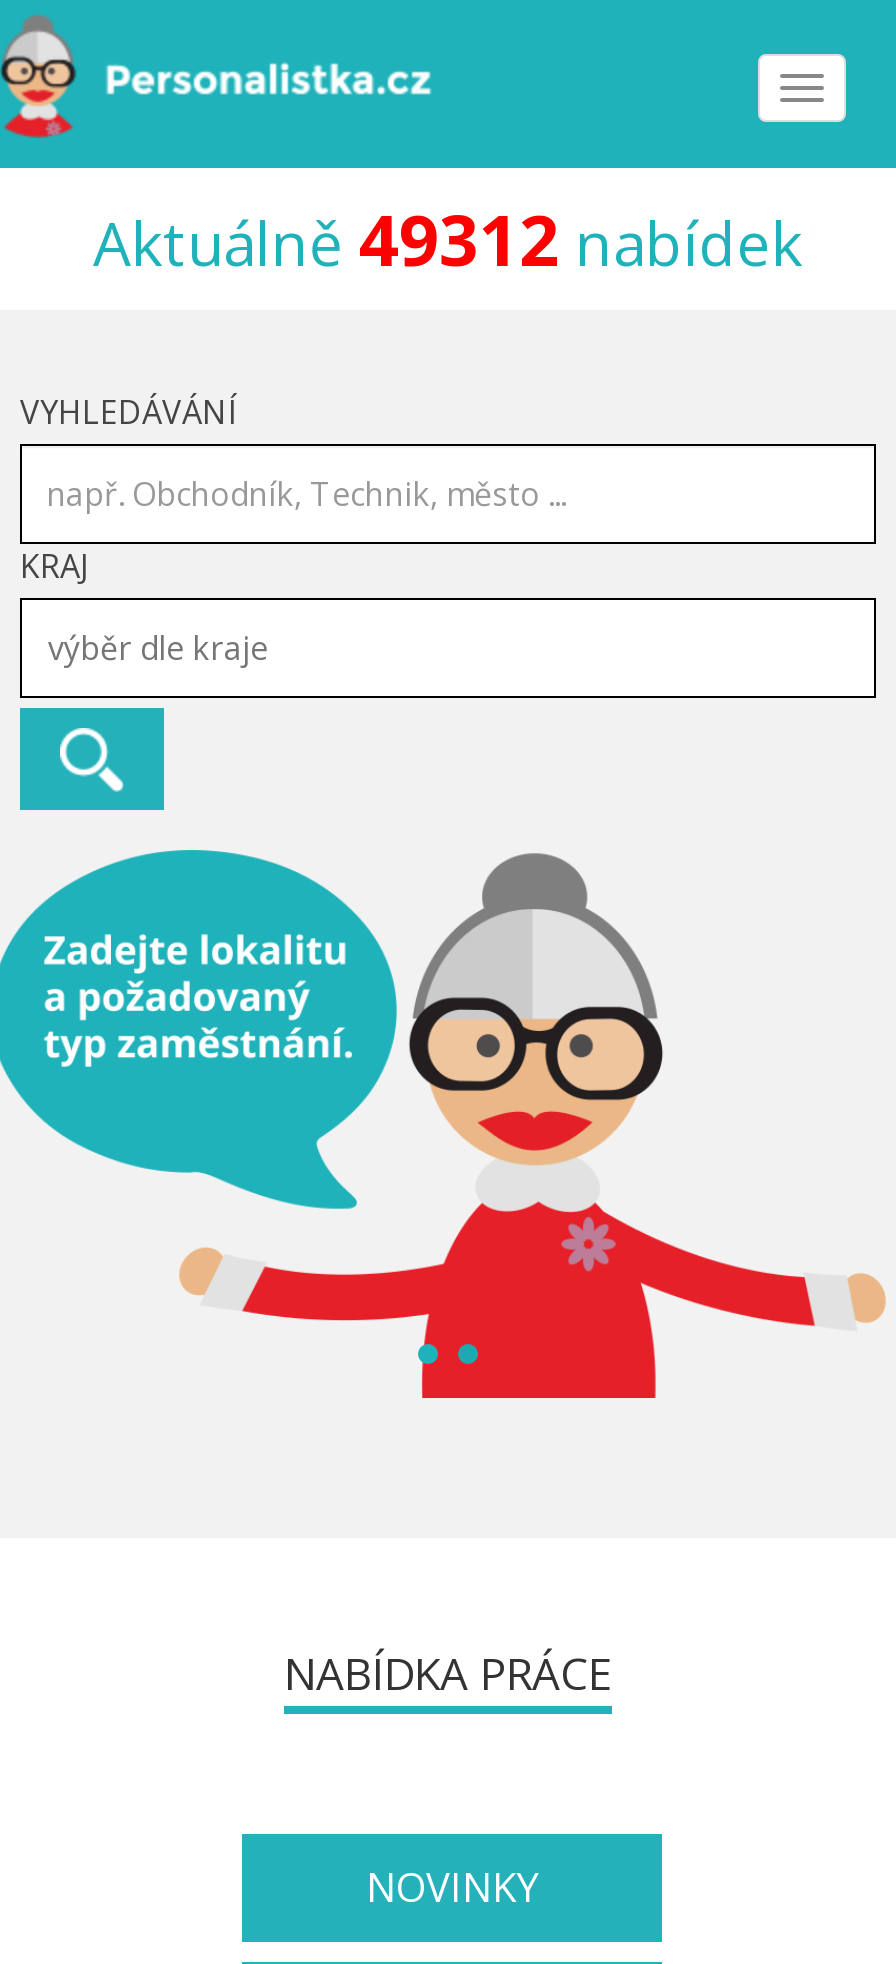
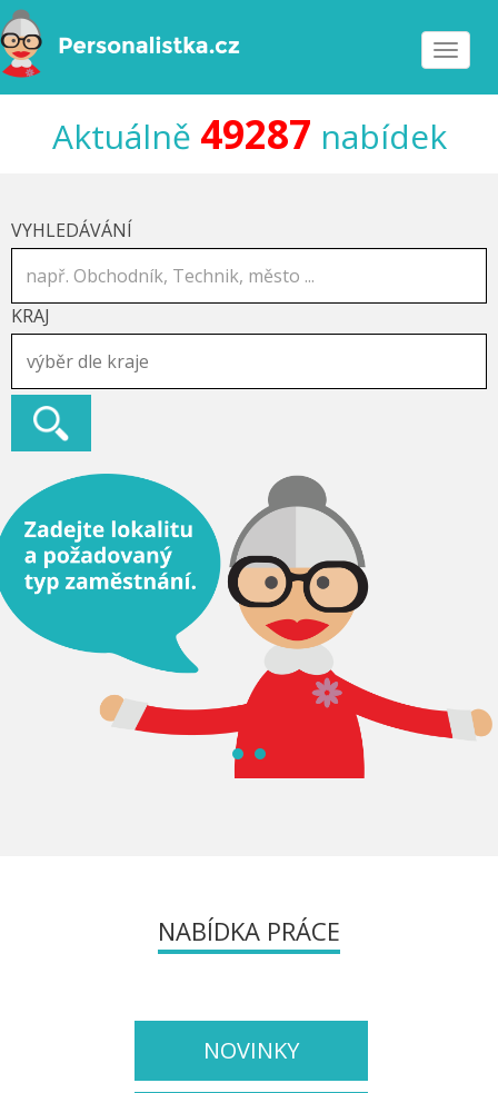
[93,192,803,286] Aktuálně 49312 nabídek -> [52,108,446,160] Aktuálně 49287 nabídek

